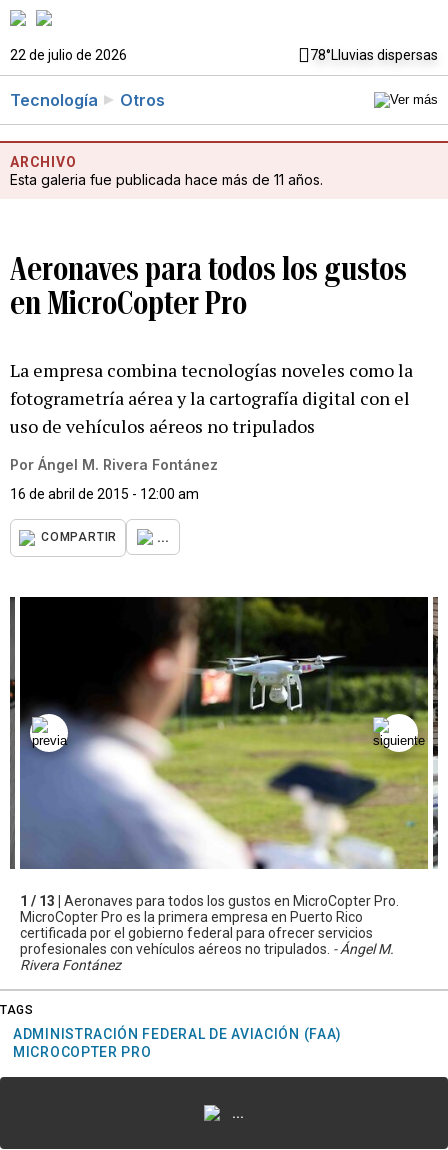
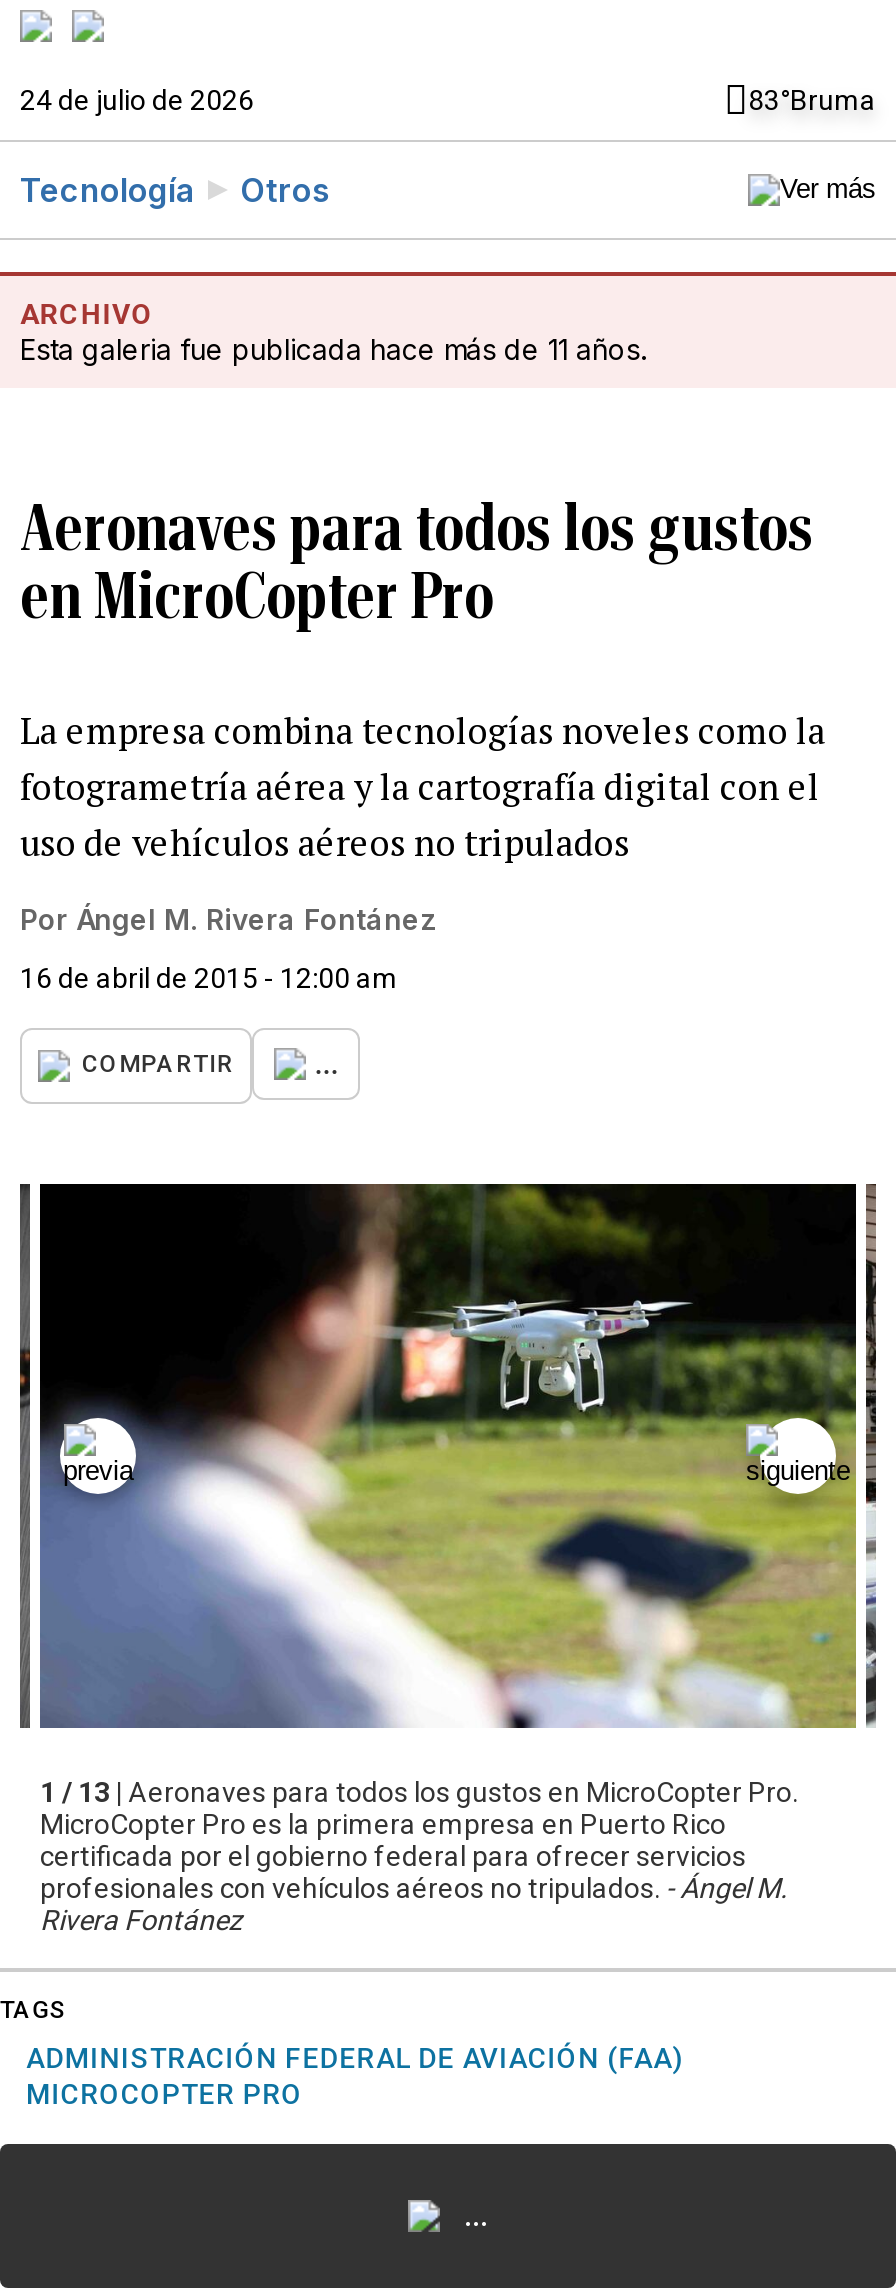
[10,47,438,63] 22 de julio de 2026 | 78°Lluvias dispersas -> [20,84,876,116] 24 de julio de 2026 | 83°Bruma

